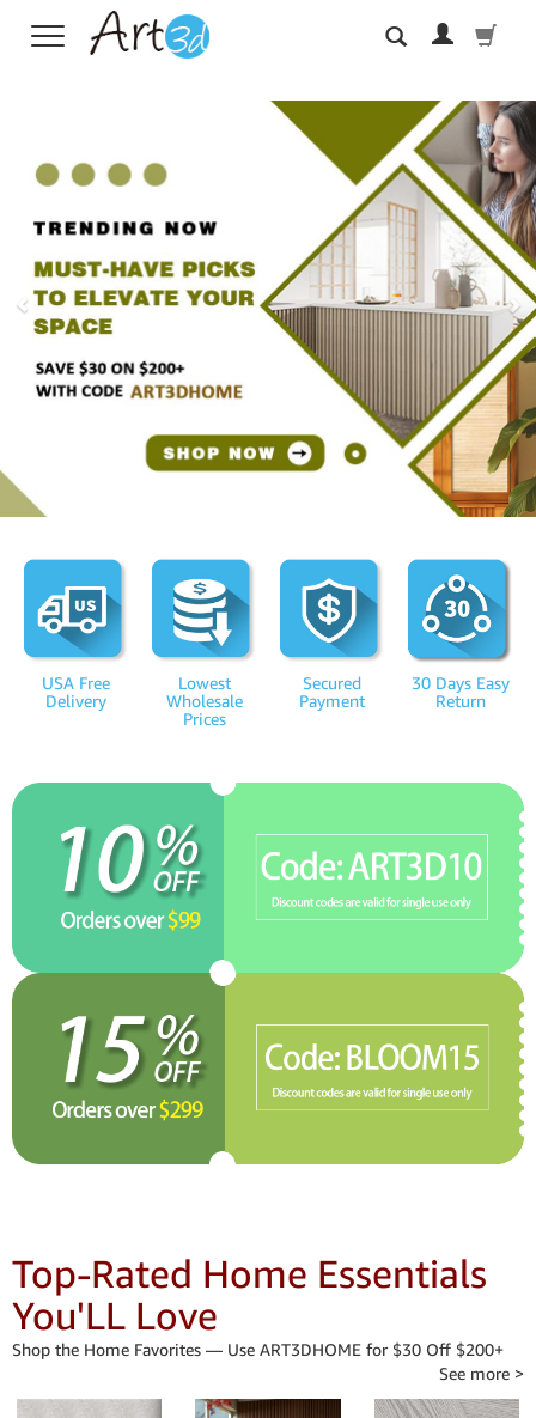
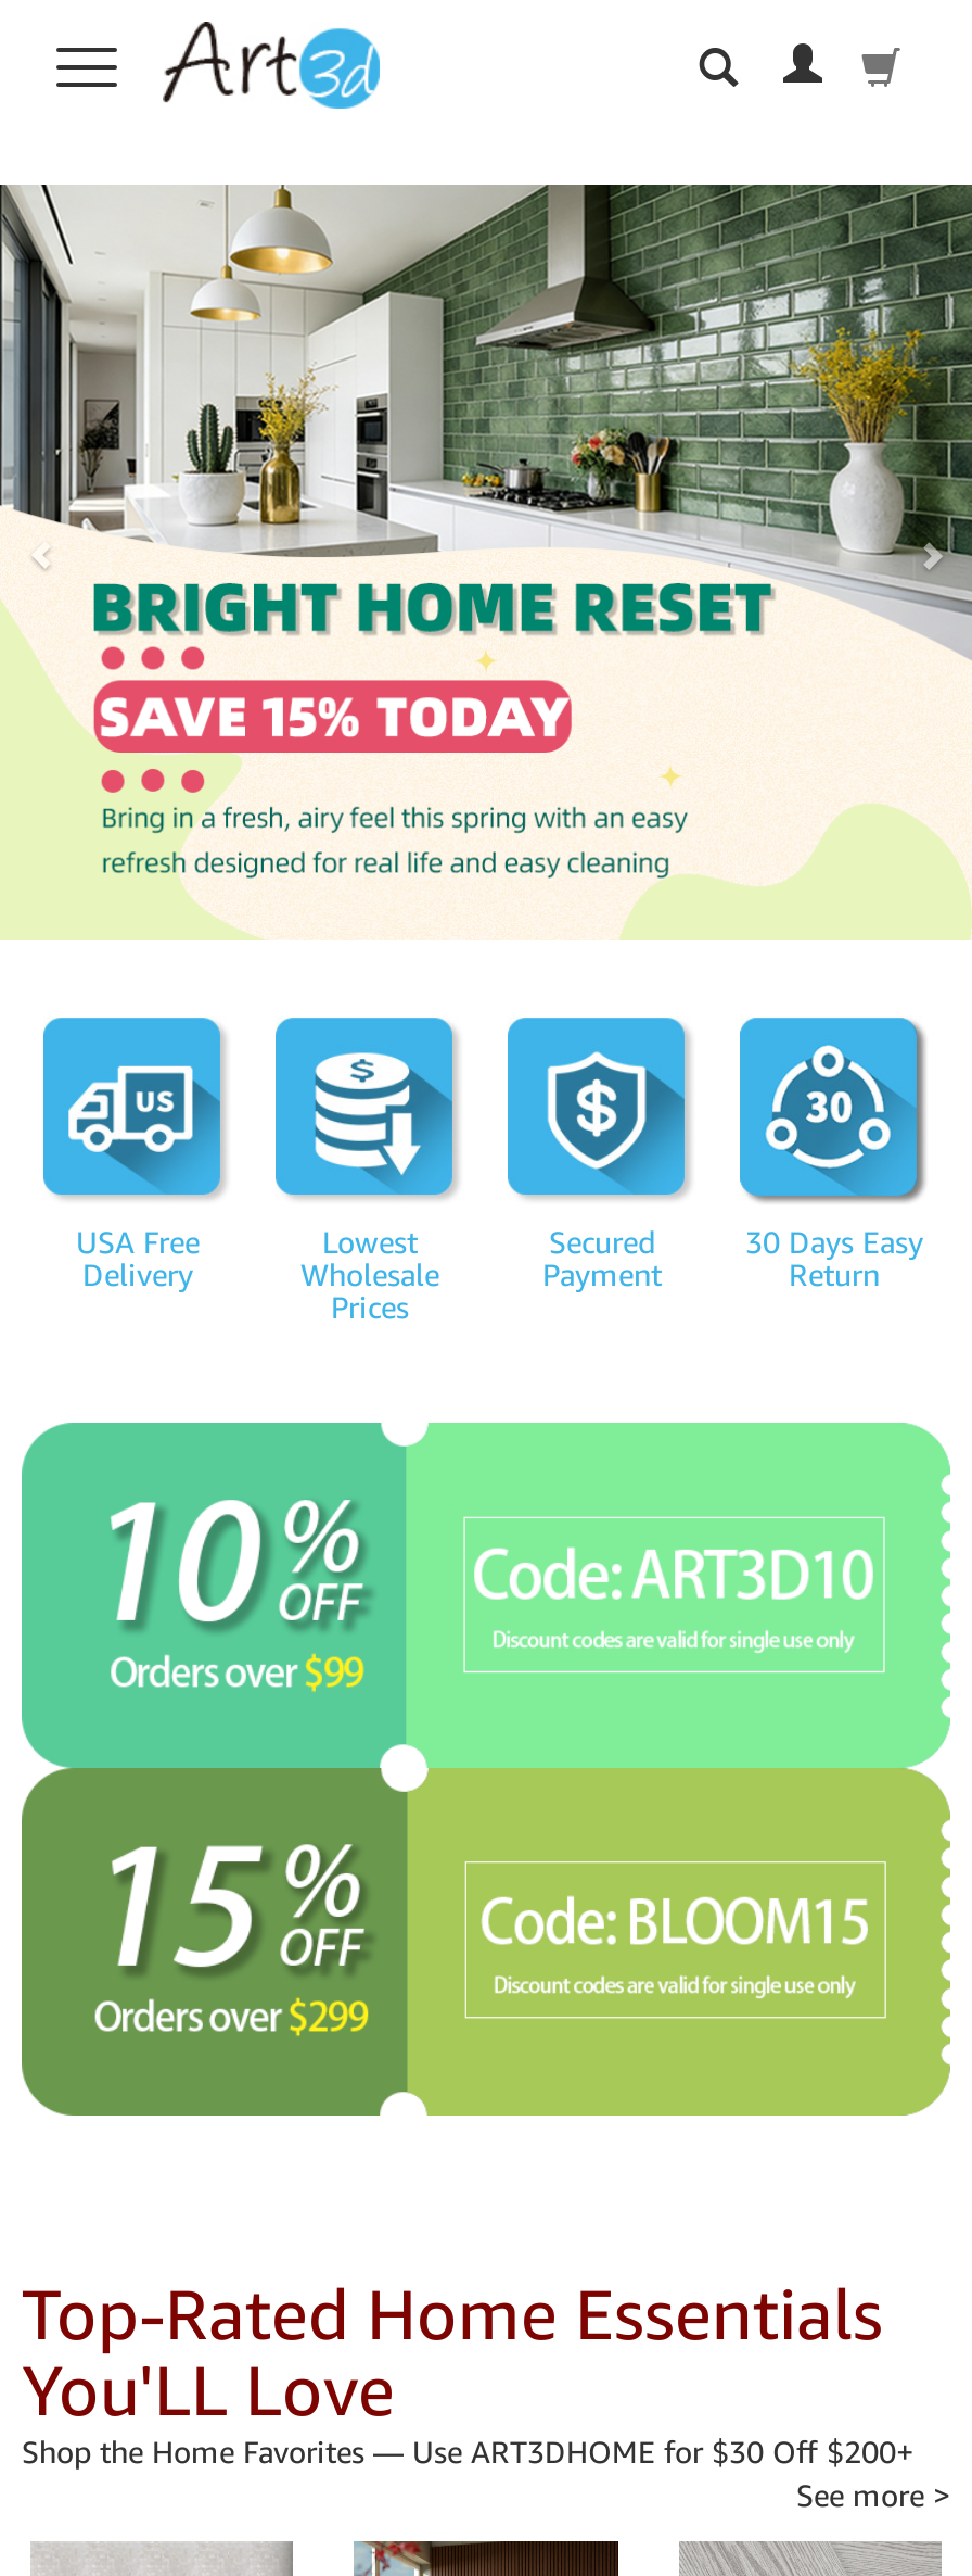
[4,99,532,518] [image] -> [7,182,965,940] [image]

